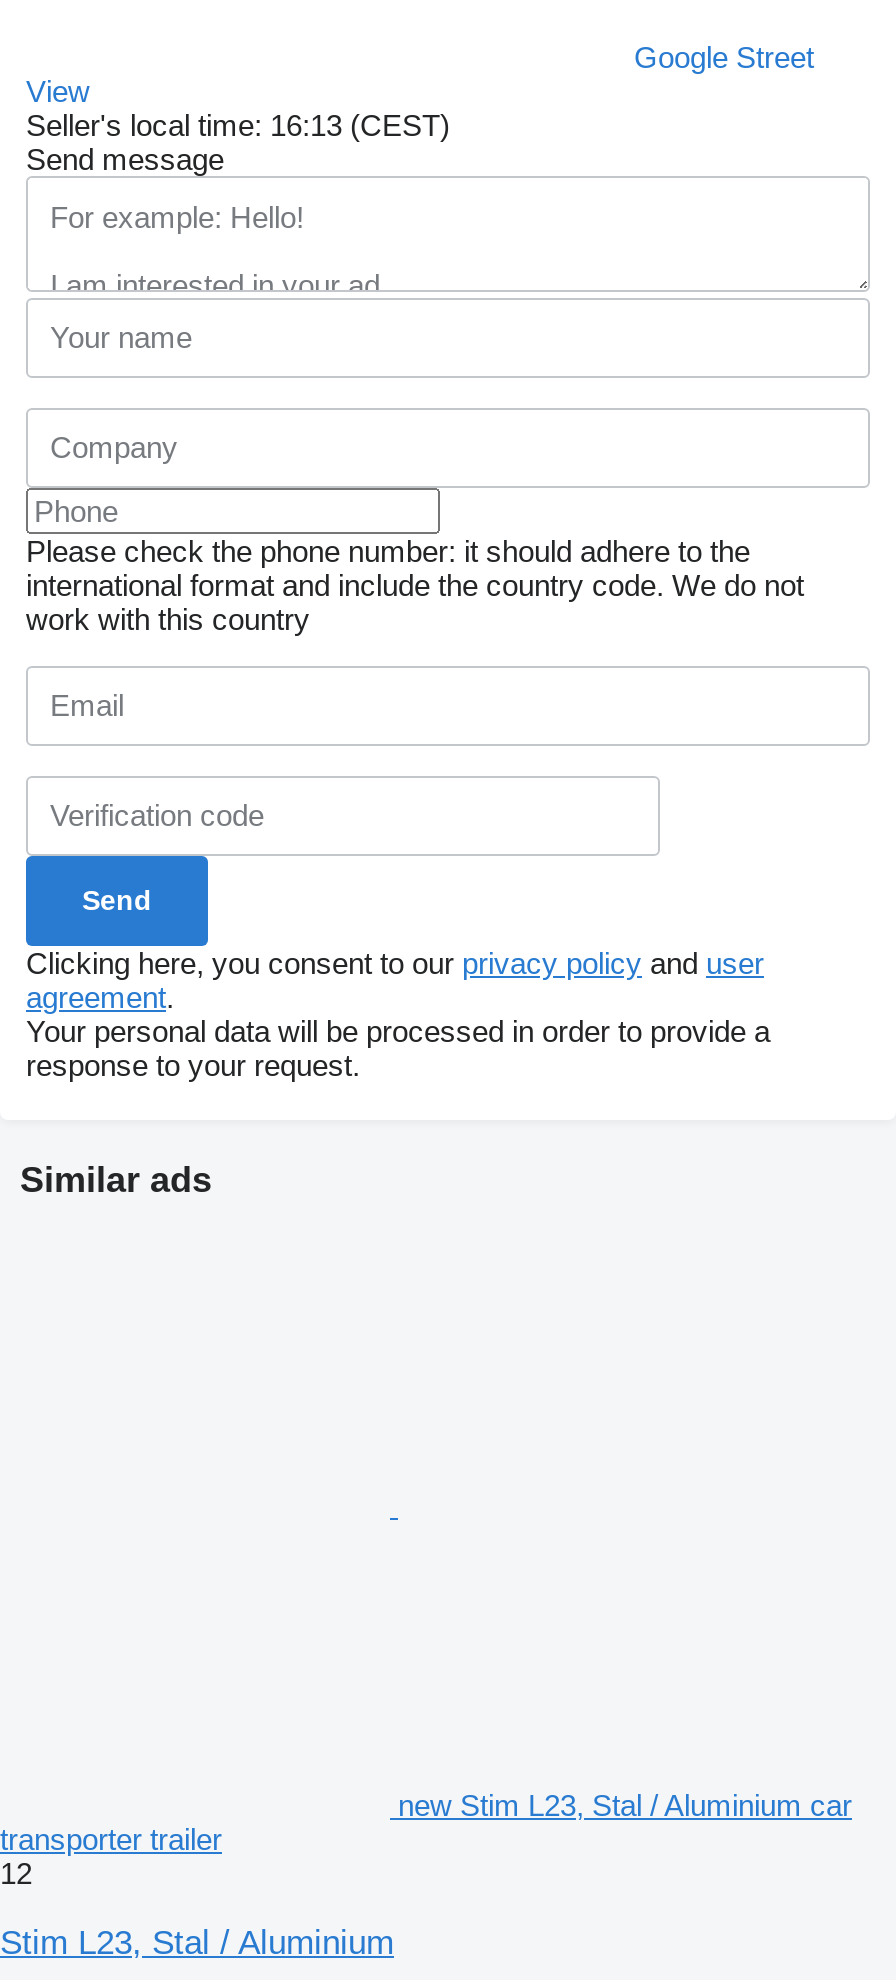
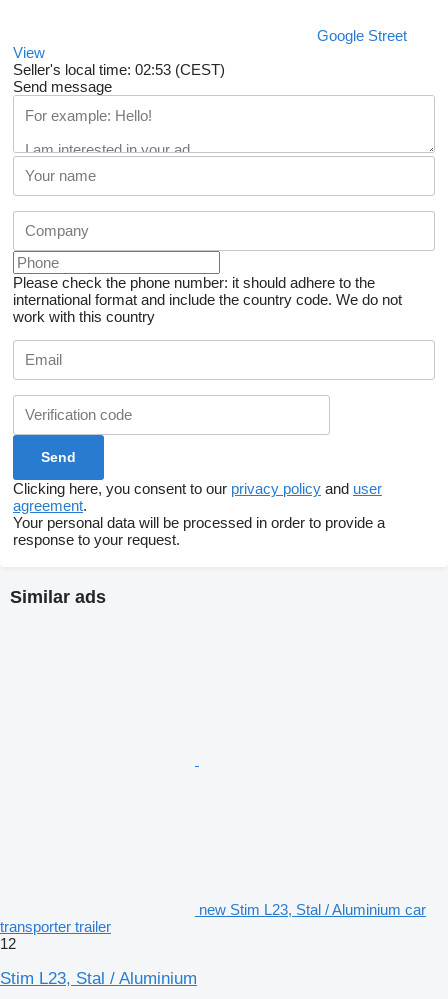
[26,107,450,141] Seller's local time: 16:13 (CEST) -> [13,60,225,77] Seller's local time: 02:53 (CEST)

